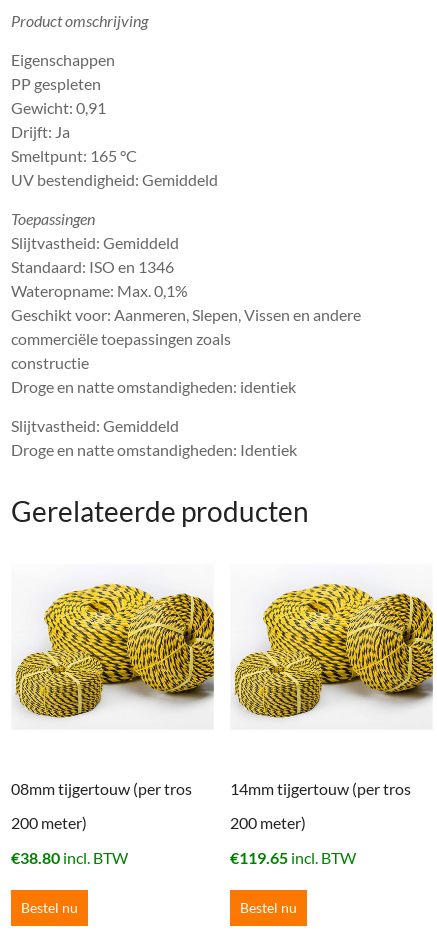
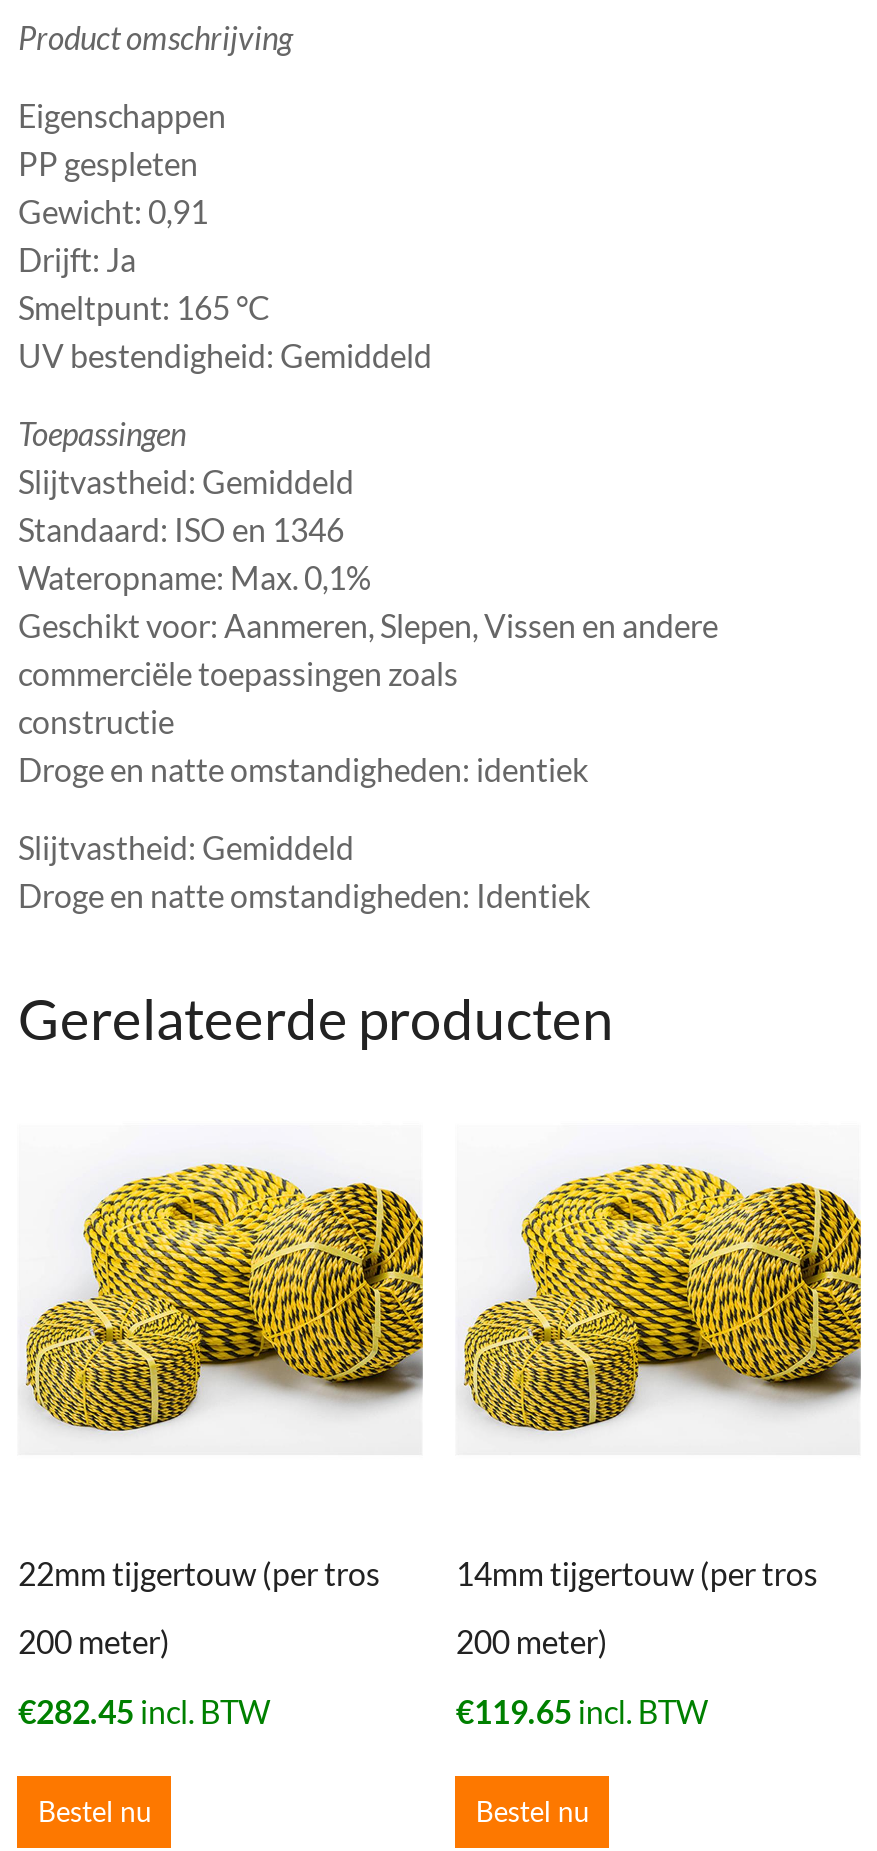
[11,779,192,798] 08mm tijgertouw (per tros -> [18,1554,380,1592] 22mm tijgertouw (per tros
[11,848,128,867] €38.80 incl. BTW -> [18,1692,270,1730] €282.45 incl. BTW

